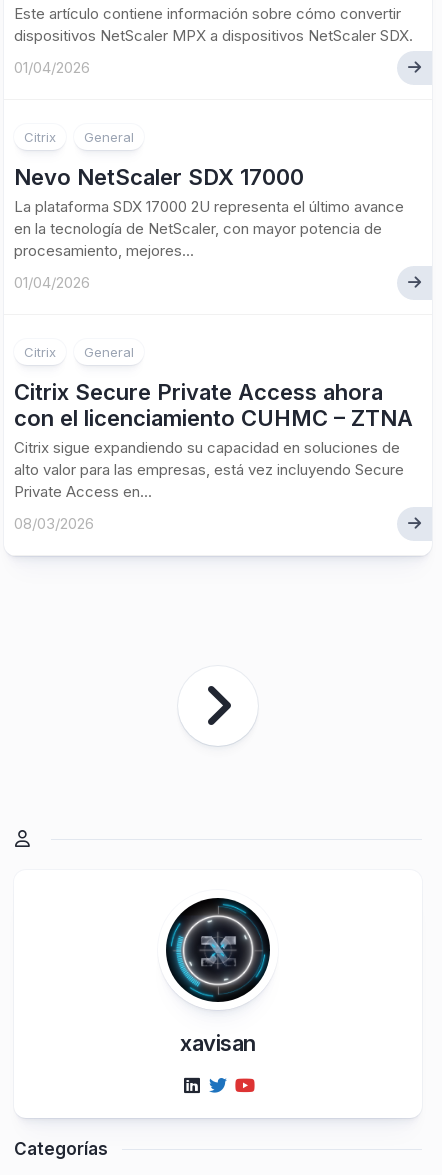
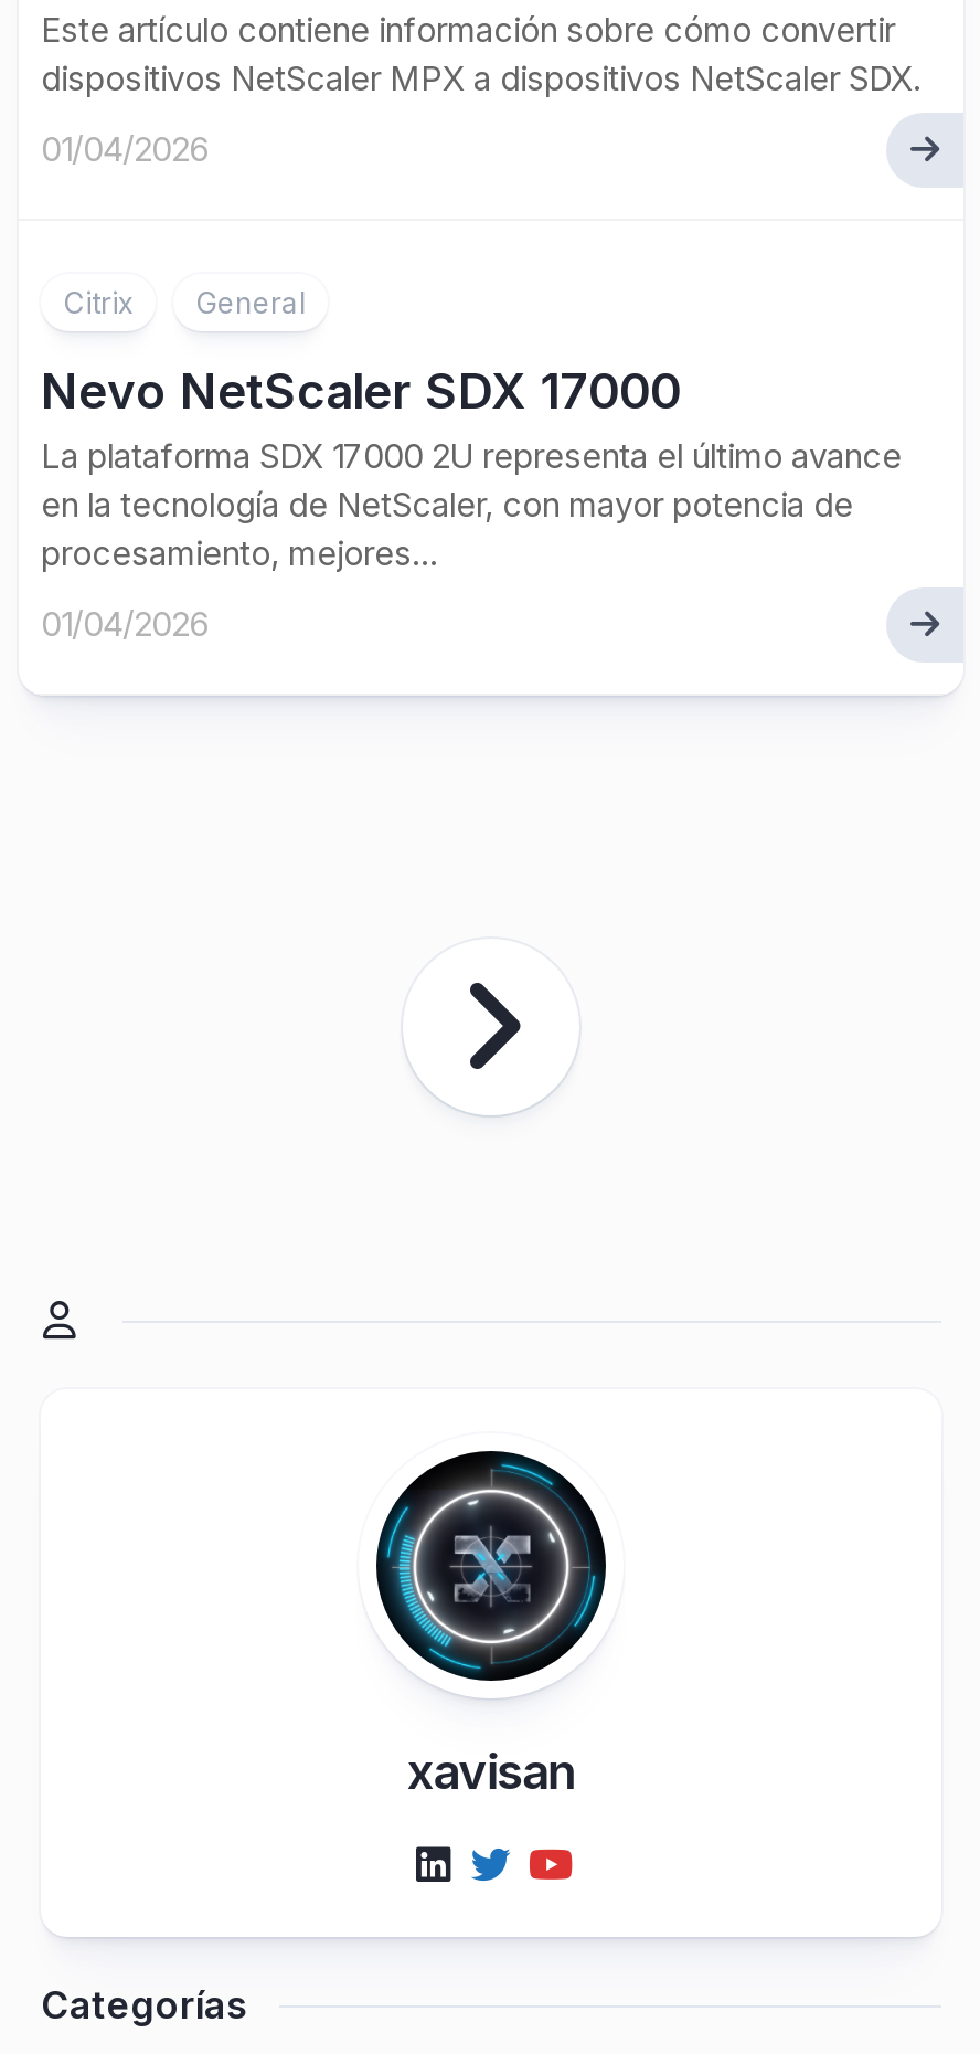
[14,344,413,533] Citrix | General | Citrix Secure Private Access ahora | con el licenciamiento CUHMC – ZTNA | Citrix sigue expandiendo su capacidad en soluciones de | alto valor para las empresas, está vez incluyendo Secure | Private Access en... | 08/03/2026 -> none

